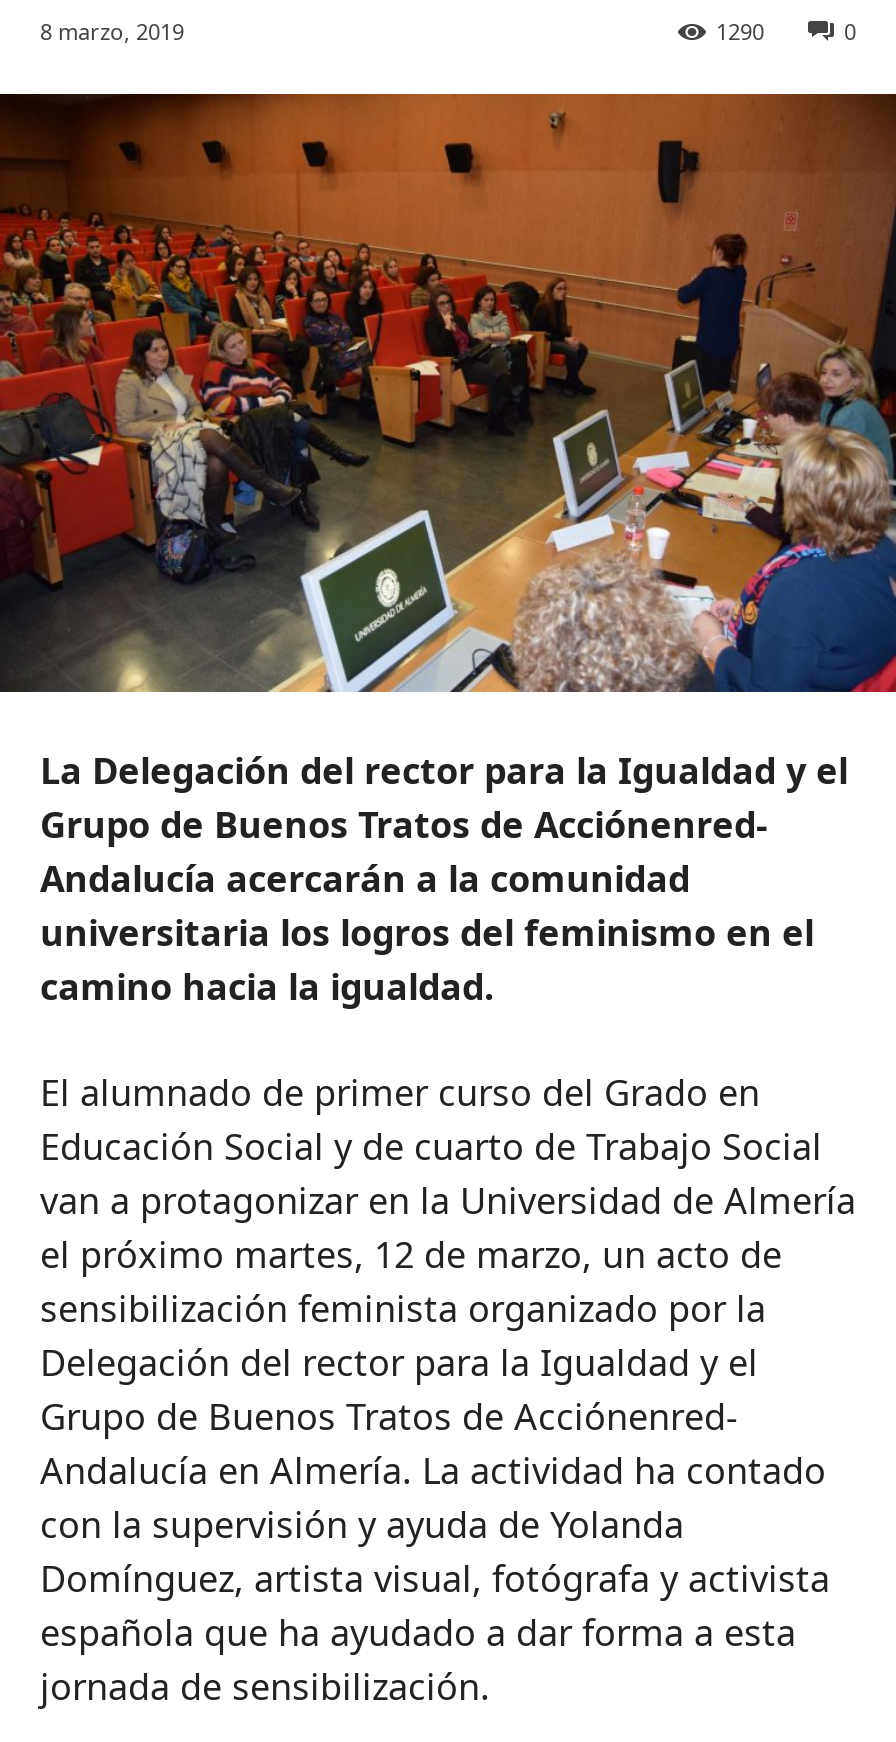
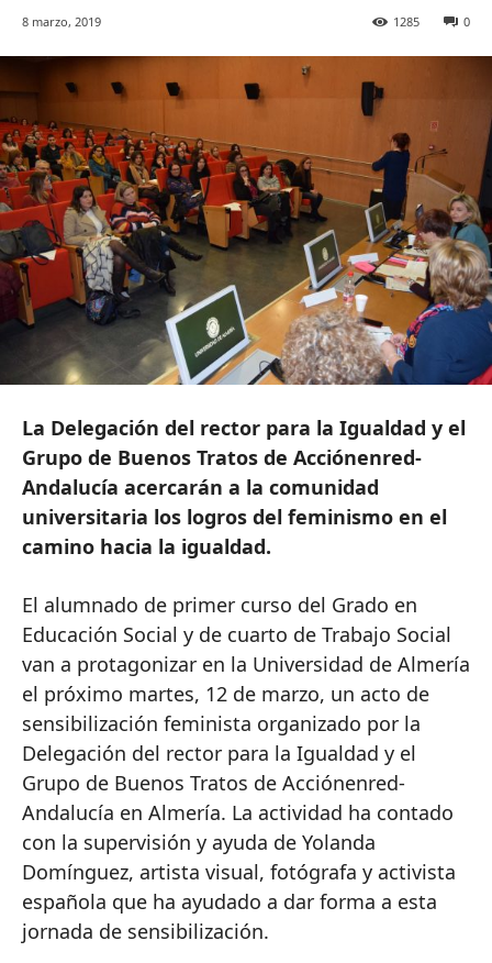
[716,16,764,46] 1290 -> [393,13,420,30] 1285

